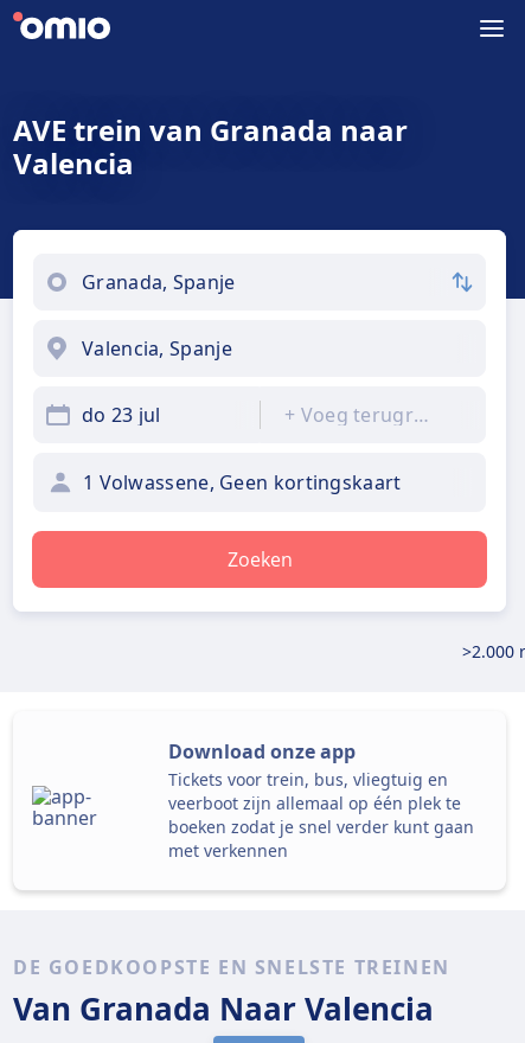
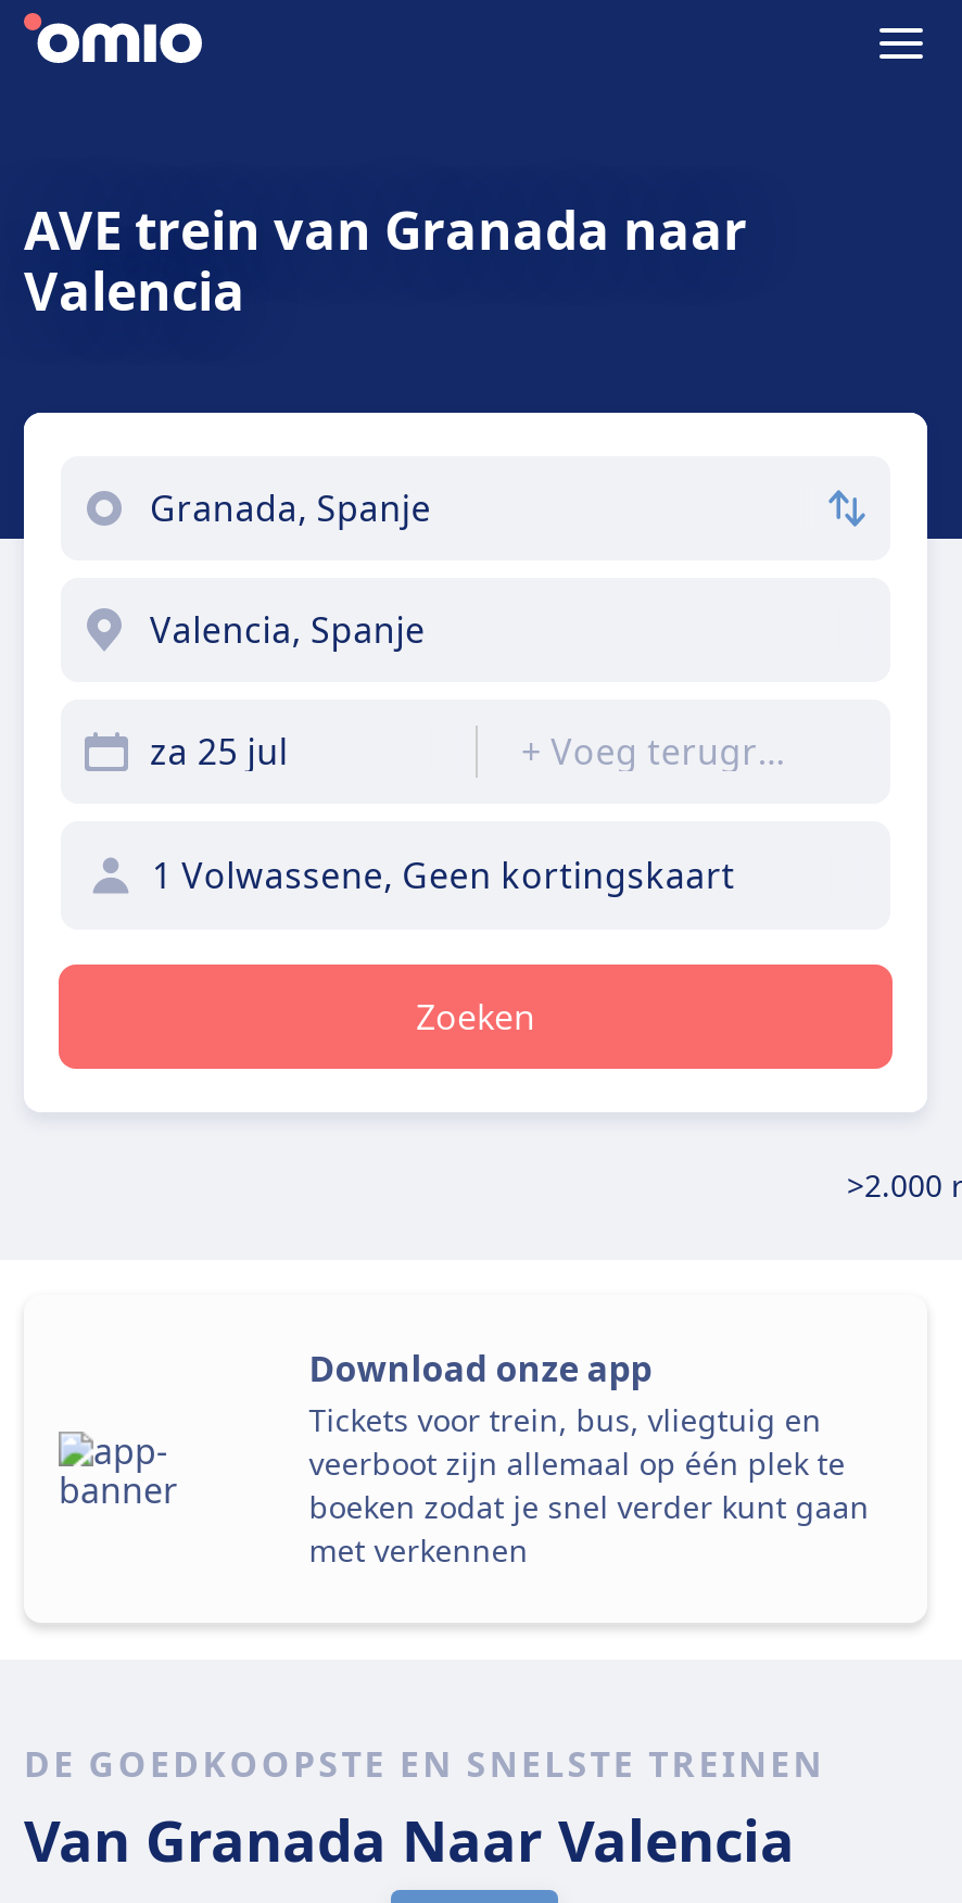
[82,402,161,428] do 23 jul -> [150,728,288,776] za 25 jul

